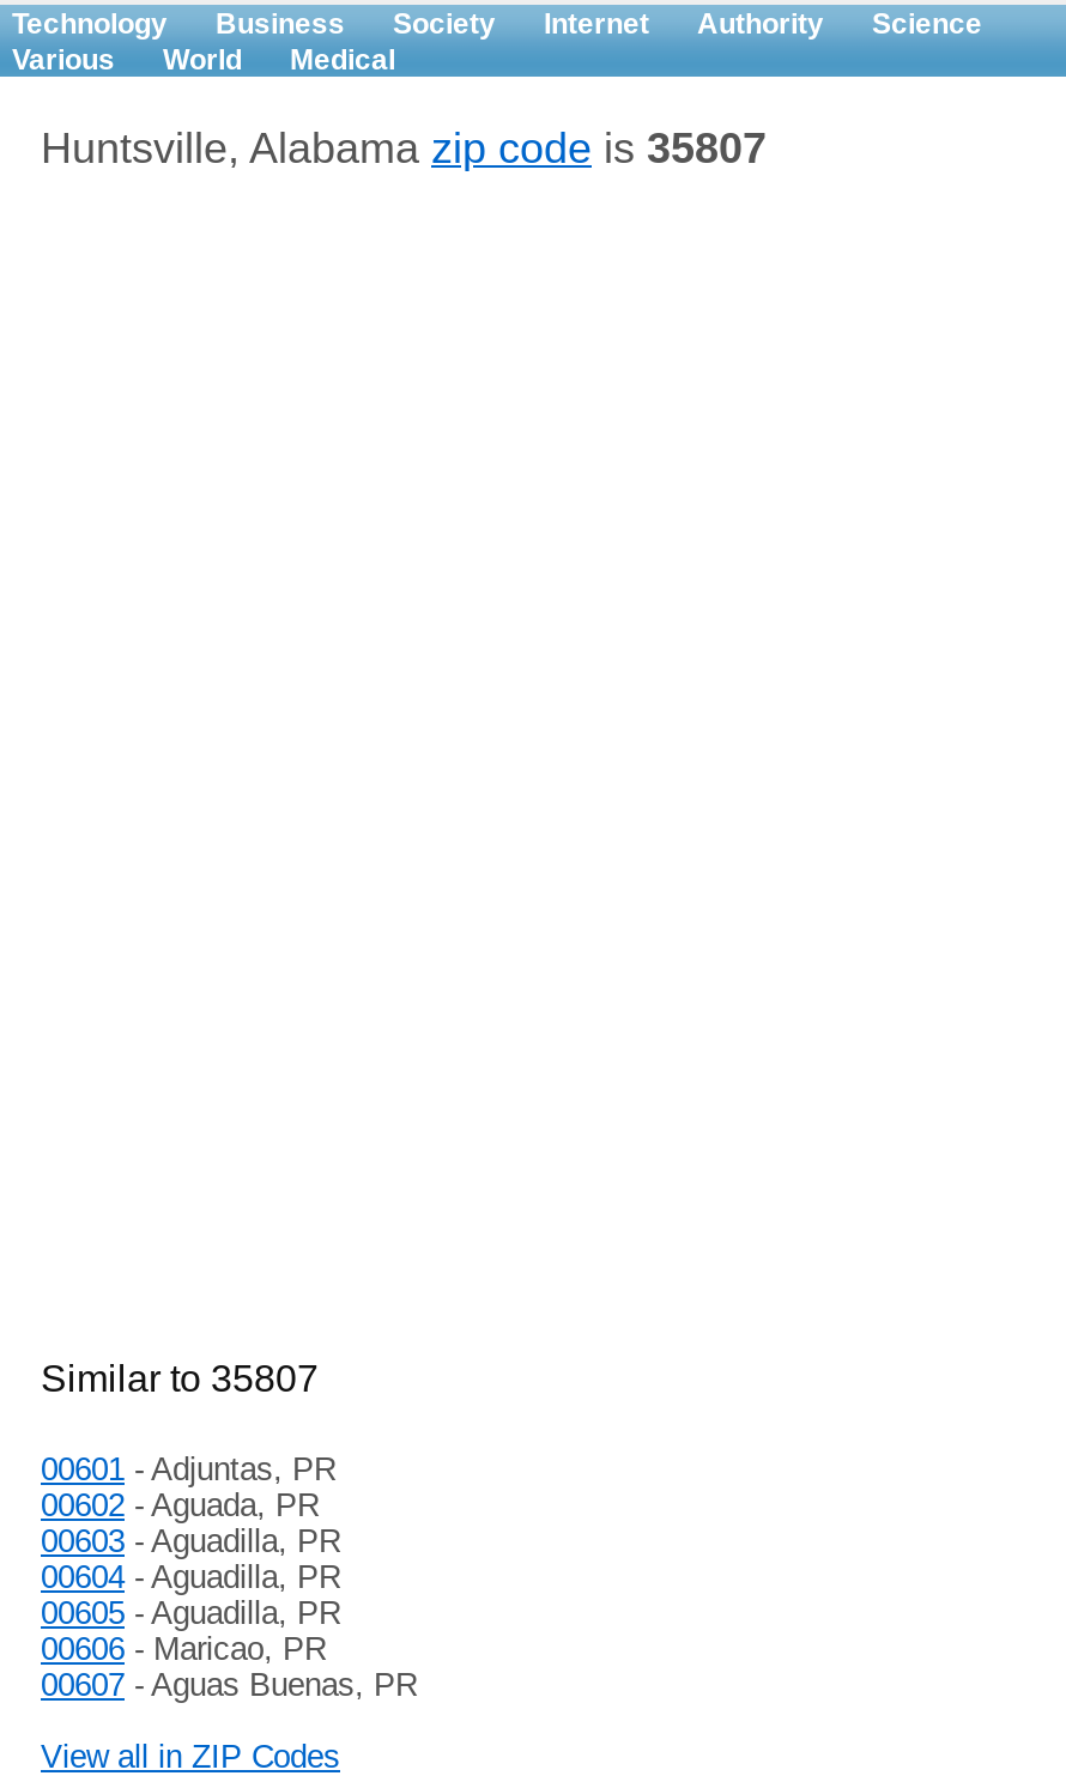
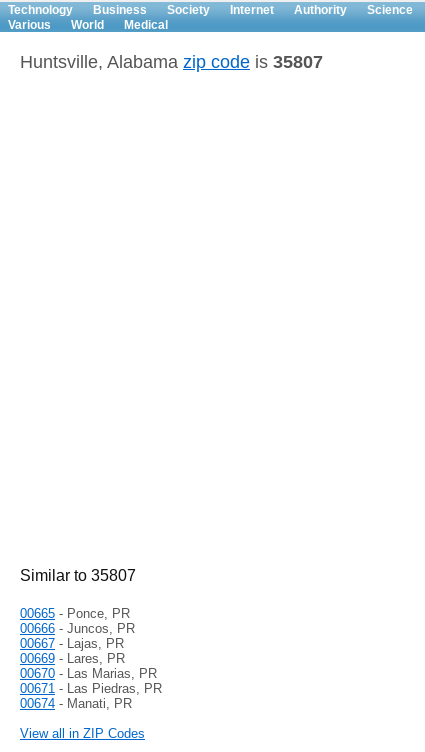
[41,1451,417,1703] 00601 - Adjuntas, PR | 00602 - Aguada, PR | 00603 - Aguadilla, PR | 00604 - Aguadilla, PR | 00605 - Aguadilla, PR | 00606 - Maricao, PR | 00607 - Aguas Buenas, PR -> [20,606,162,711] 00665 - Ponce, PR | 00666 - Juncos, PR | 00667 - Lajas, PR | 00669 - Lares, PR | 00670 - Las Marias, PR | 00671 - Las Piedras, PR | 00674 - Manati, PR

